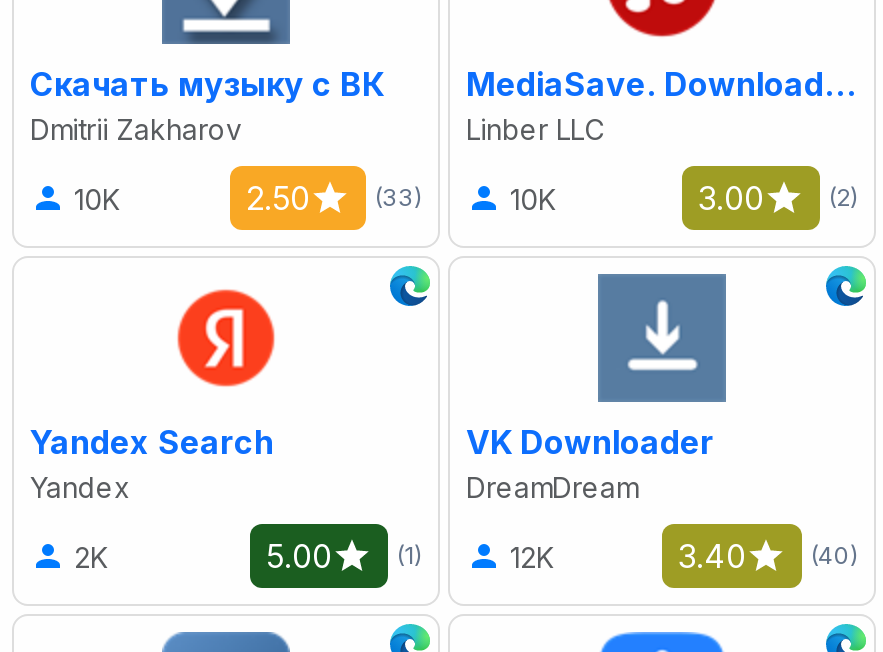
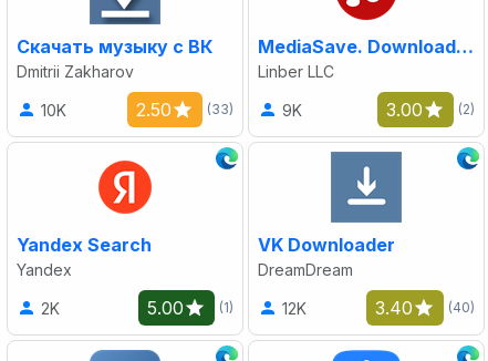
[510,182,556,216] 10K -> [282,101,302,119] 9K

